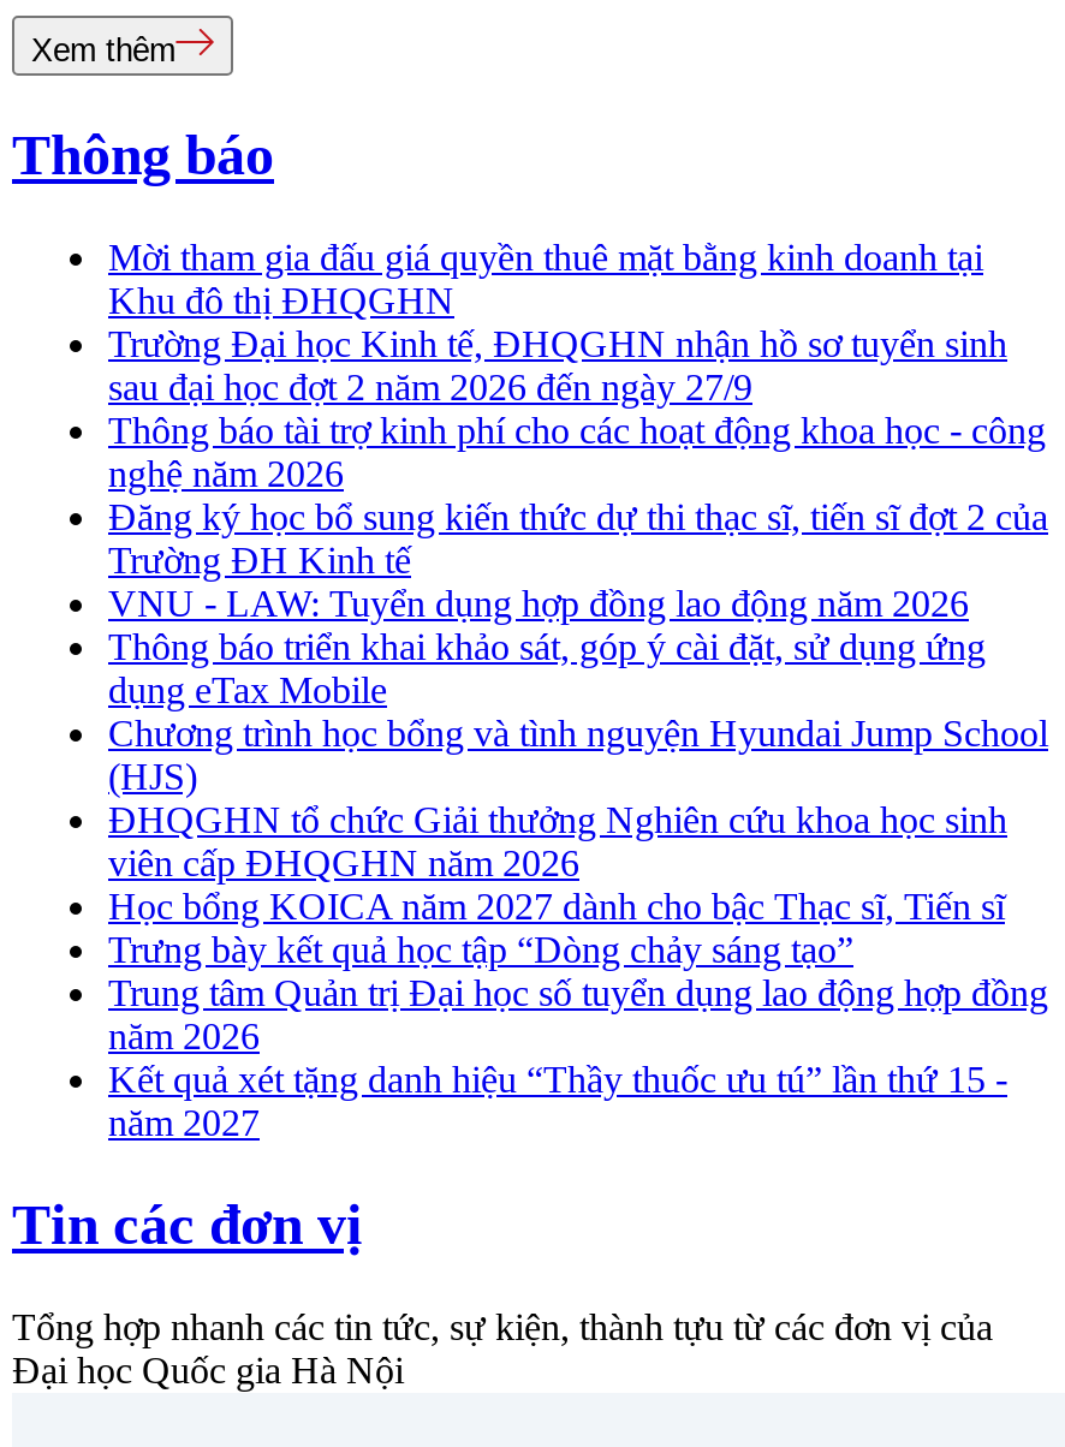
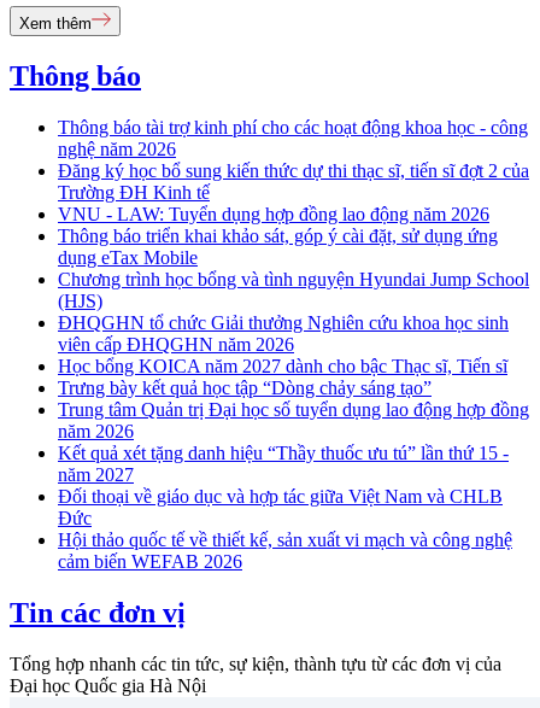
[108,237,1007,408] Mời tham gia đấu giá quyền thuê mặt bằng kinh doanh tại | Khu đô thị ĐHQGHN | Trường Đại học Kinh tế, ĐHQGHN nhận hồ sơ tuyển sinh | sau đại học đợt 2 năm 2026 đến ngày 27/9 -> none
moved [108,410,1048,1143] -> [58,117,529,485]: Thông báo tài trợ kinh phí cho các hoạt động khoa học - công | nghệ năm 2026 | Đăng ký học bổ sung kiến thức dự thi thạc sĩ, tiến sĩ đợt 2 của | ... | Kết quả xét tặng danh hiệu “Thầy thuốc ưu tú” lần thứ 15 - | năm 2027
none -> [58,486,512,572] Đối thoại về giáo dục và hợp tác giữa Việt Nam và CHLB | Đức | Hội thảo quốc tế về thiết kế, sản xuất vi mạch và công nghệ | cảm biến WEFAB 2026

